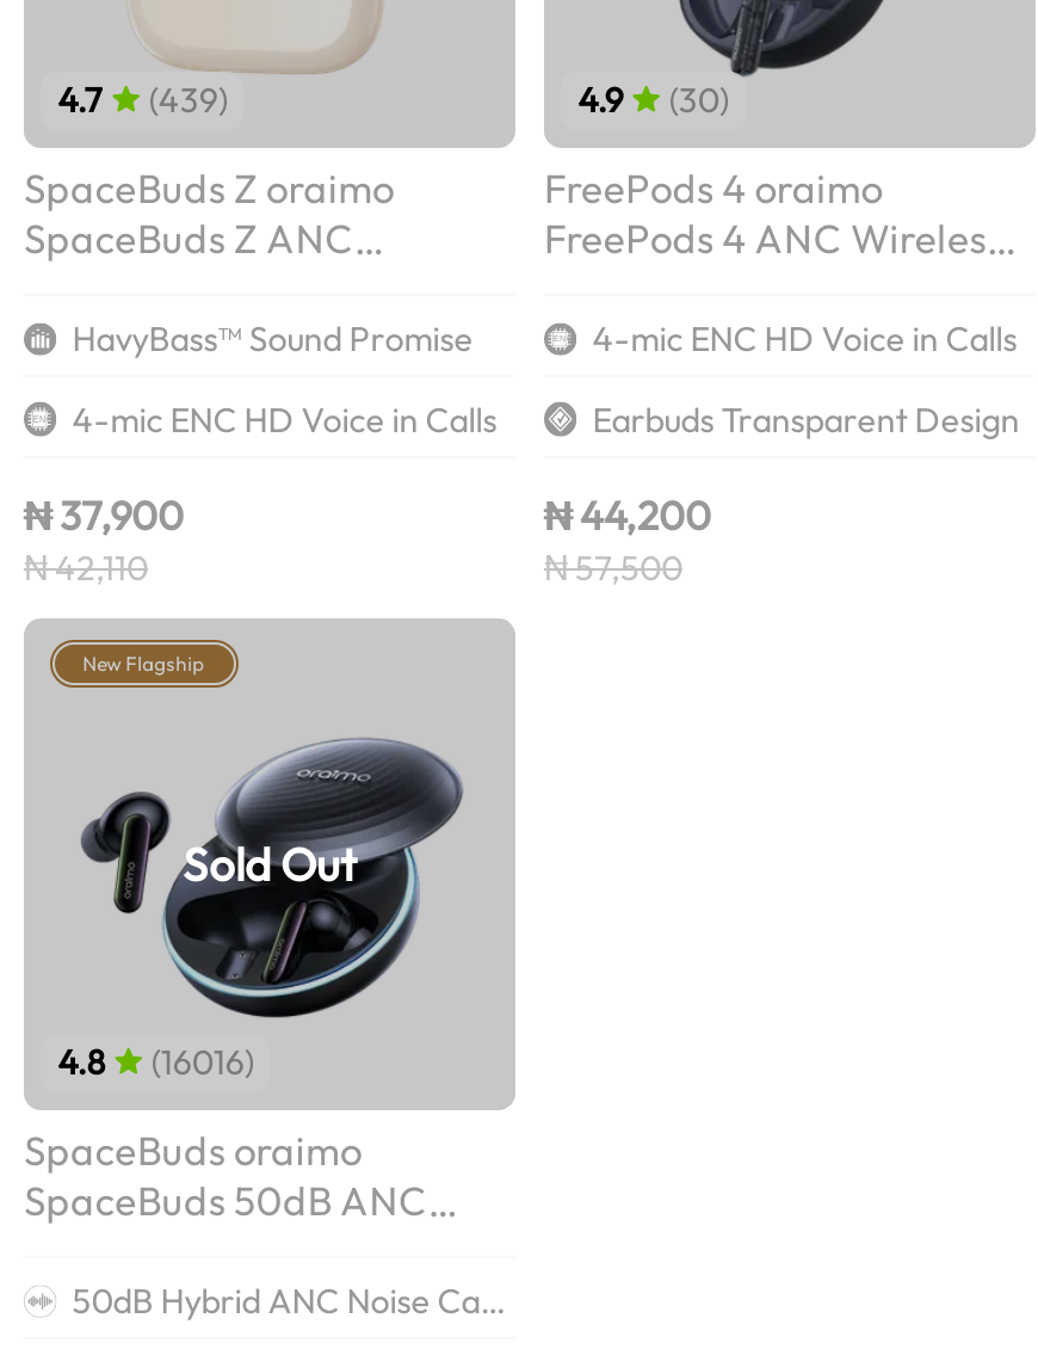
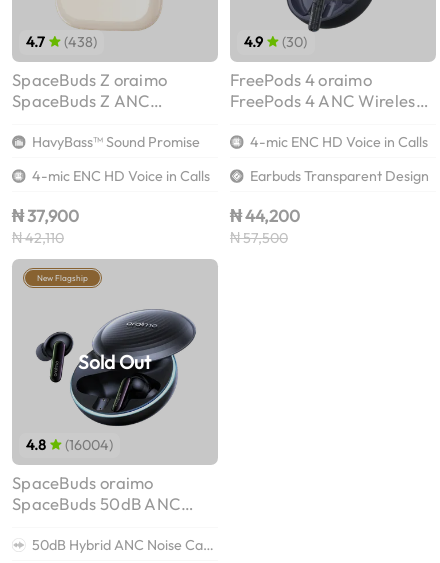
[58,80,227,122] 4.7 (439) -> [26,33,97,51] 4.7 (438)
[58,1042,254,1085] 4.8 (16016) -> [26,436,113,454] 4.8 (16004)

